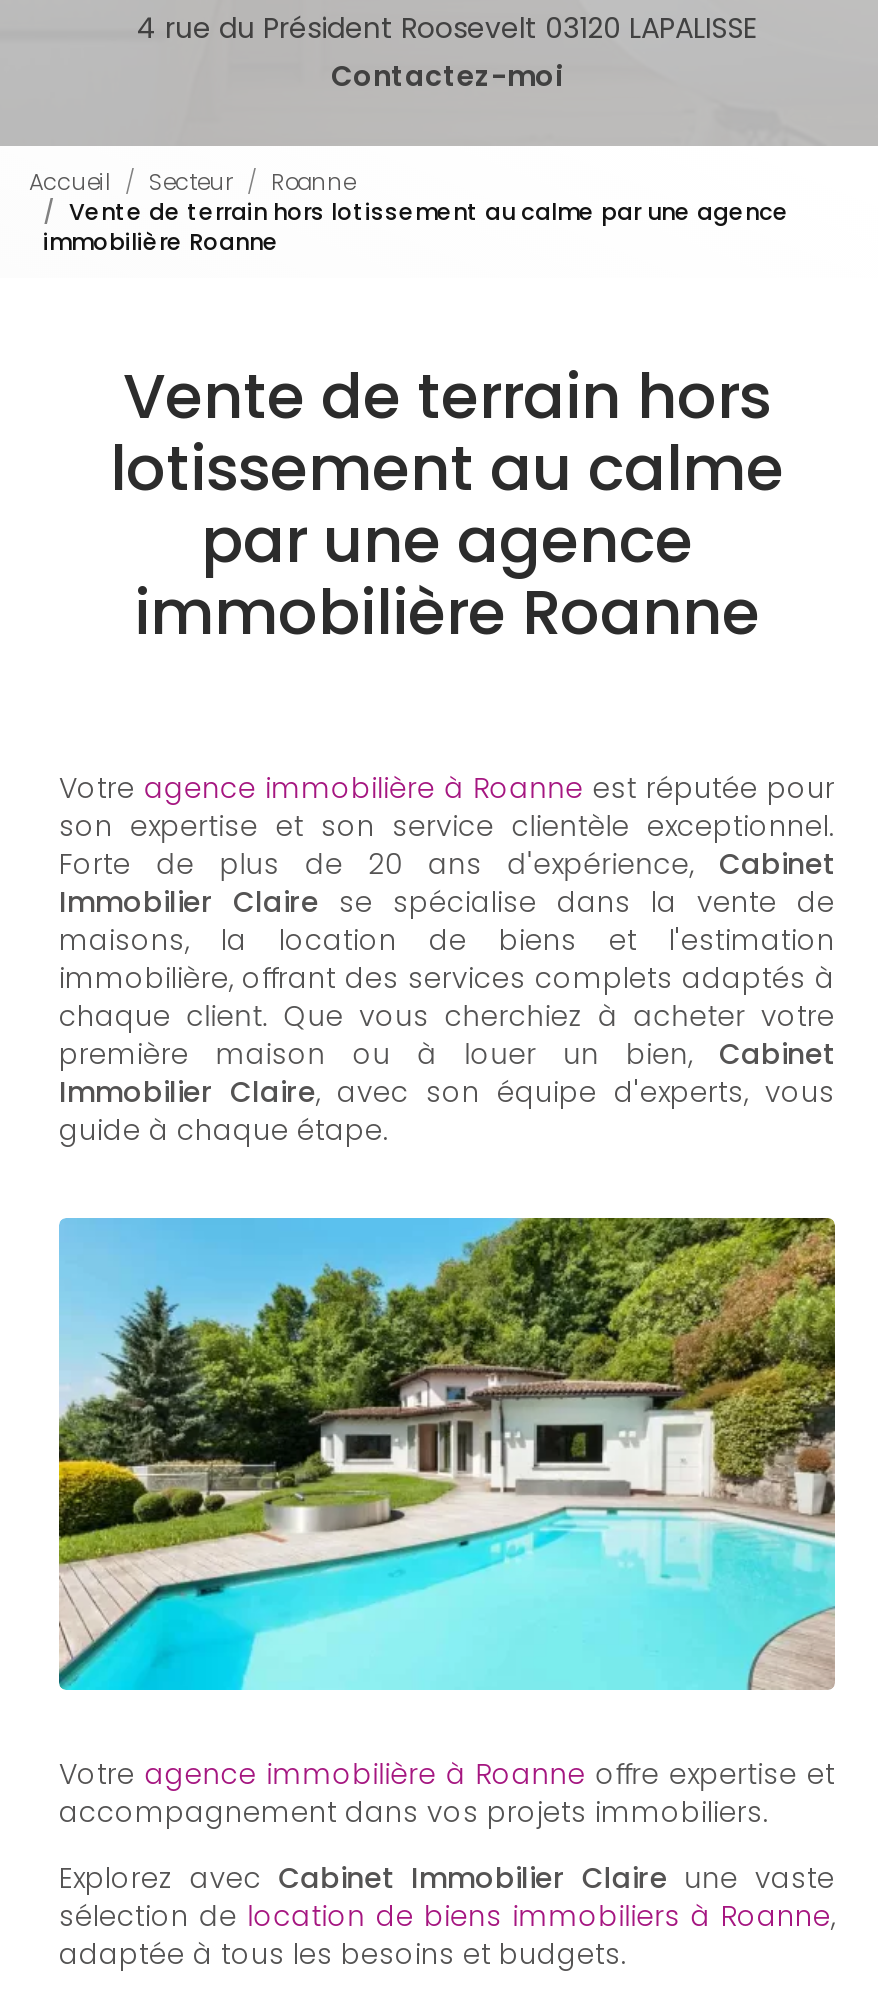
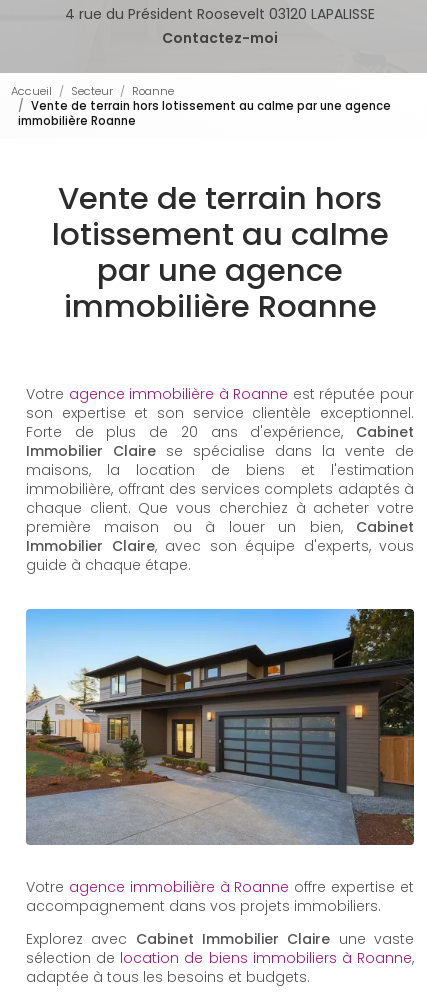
[57,1216,837,1692] [image] -> [25,608,415,846] [image]

